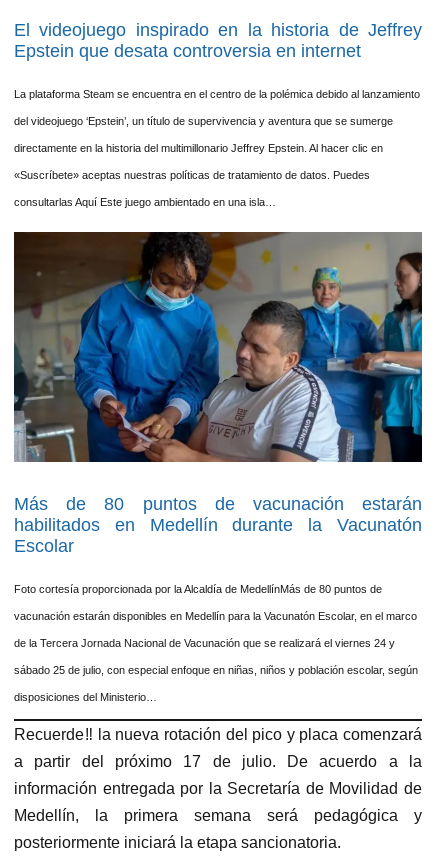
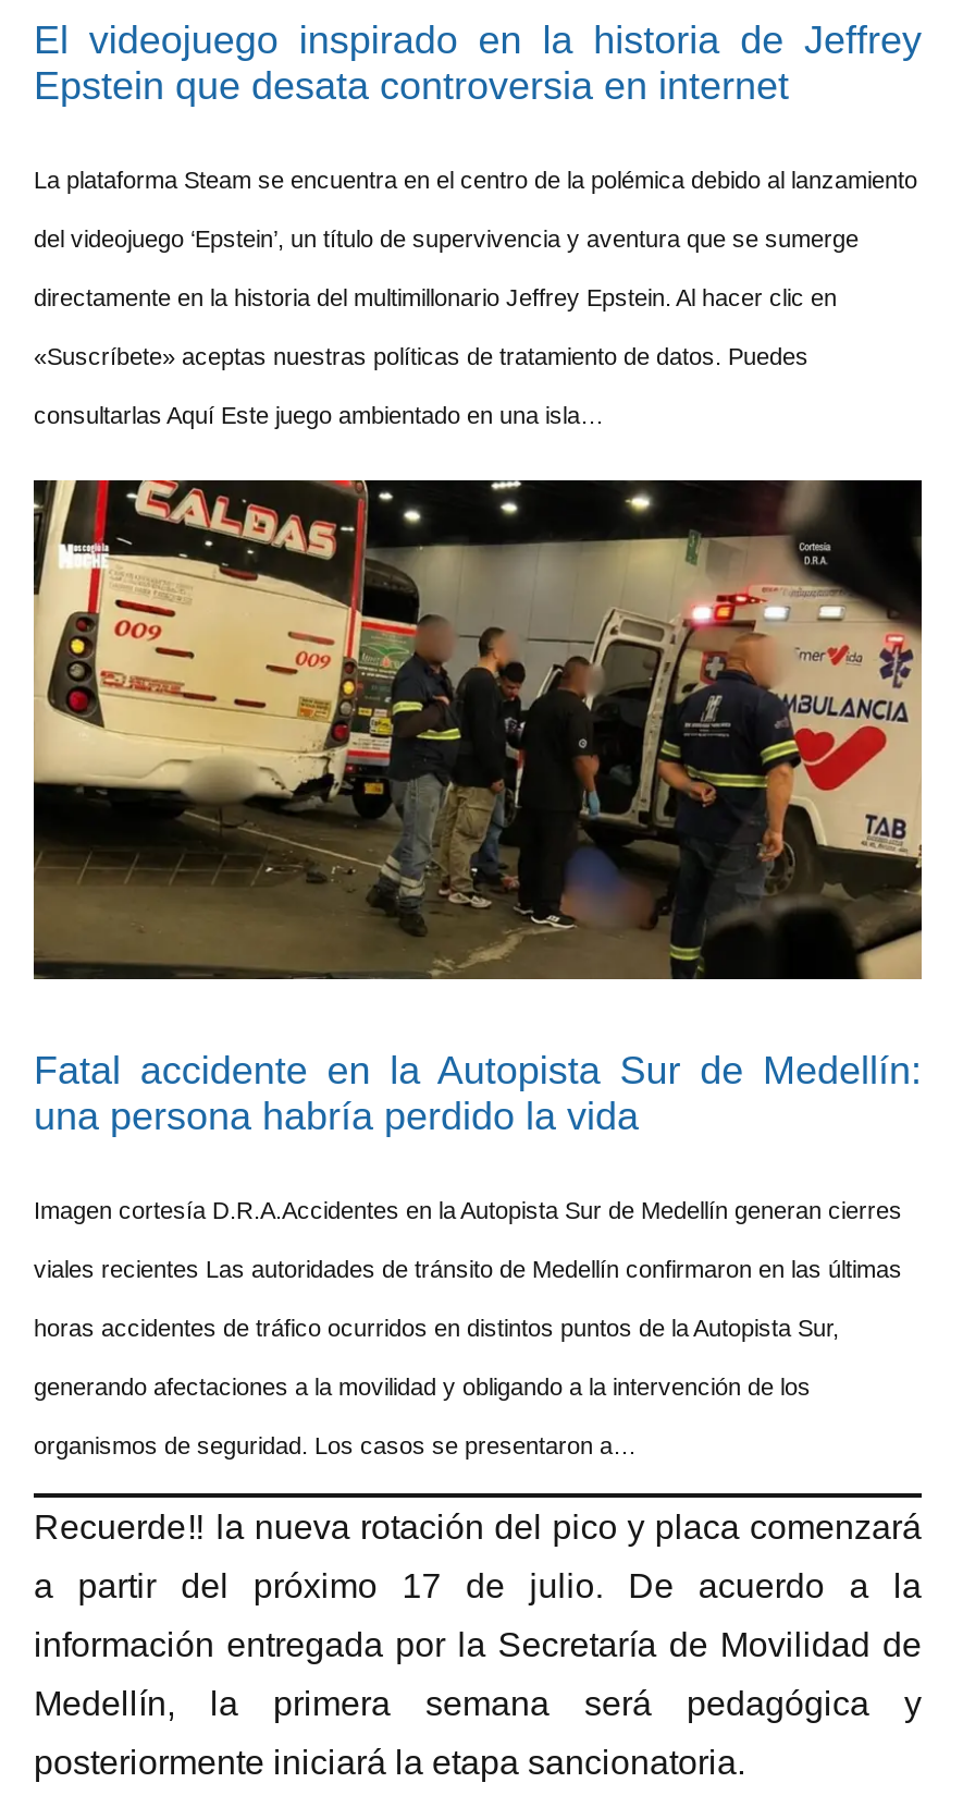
[13,231,423,556] [image] | Más de 80 puntos de vacunación estarán | habilitados en Medellín durante la Vacunatón | Escolar -> [32,479,924,1138] [image] | Fatal accidente en la Autopista Sur de Medellín: | una persona habría perdido la vida
[14,583,382,595] Foto cortesía proporcionada por la Alcaldía de MedellínMás de 80 puntos de -> [34,1197,902,1223] Imagen cortesía D.R.A.Accidentes en la Autopista Sur de Medellín generan cierres
[14,610,417,622] vacunación estarán disponibles en Medellín para la Vacunatón Escolar, en el marco -> [34,1256,902,1282] viales recientes Las autoridades de tránsito de Medellín confirmaron en las últimas
[14,637,395,649] de la Tercera Jornada Nacional de Vacunación que se realizará el viernes 24 y -> [34,1315,839,1341] horas accidentes de tráfico ocurridos en distintos puntos de la Autopista Sur,
[14,664,418,676] sábado 25 de julio, con especial enfoque en niñas, niños y población escolar, según -> [34,1374,811,1400] generando afectaciones a la movilidad y obligando a la intervención de los
[14,691,157,703] disposiciones del Ministerio… -> [34,1433,637,1459] organismos de seguridad. Los casos se presentaron a…

